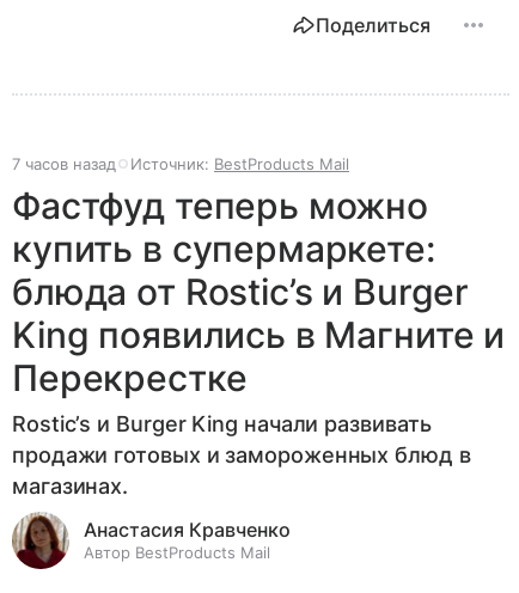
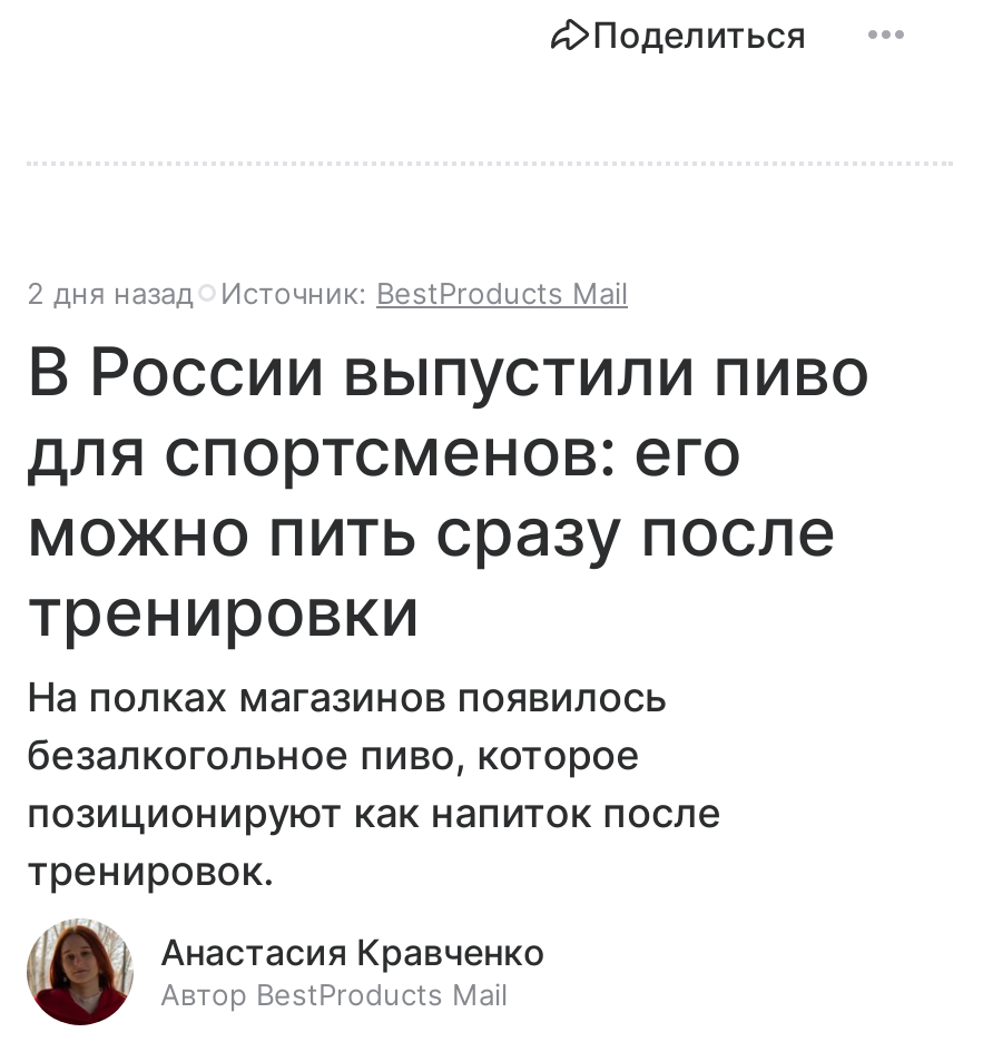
[12,155,349,174] 7 часов назад Источник: BestProducts Mail -> [27,276,628,312] 2 дня назад Источник: BestProducts Mail
[12,185,505,499] Фастфуд теперь можно | купить в супермаркете: | блюда от Rostic’s и Burger | King появились в Магните и | Перекрестке | Rostic’s и Burger King начали развивать | продажи готовых и замороженных блюд в | магазинах. -> [27,332,870,895] В России выпустили пиво | для спортсменов: его | можно пить сразу после | тренировки | На полках магазинов появилось | безалкогольное пиво, которое | позиционируют как напиток после | тренировок.

